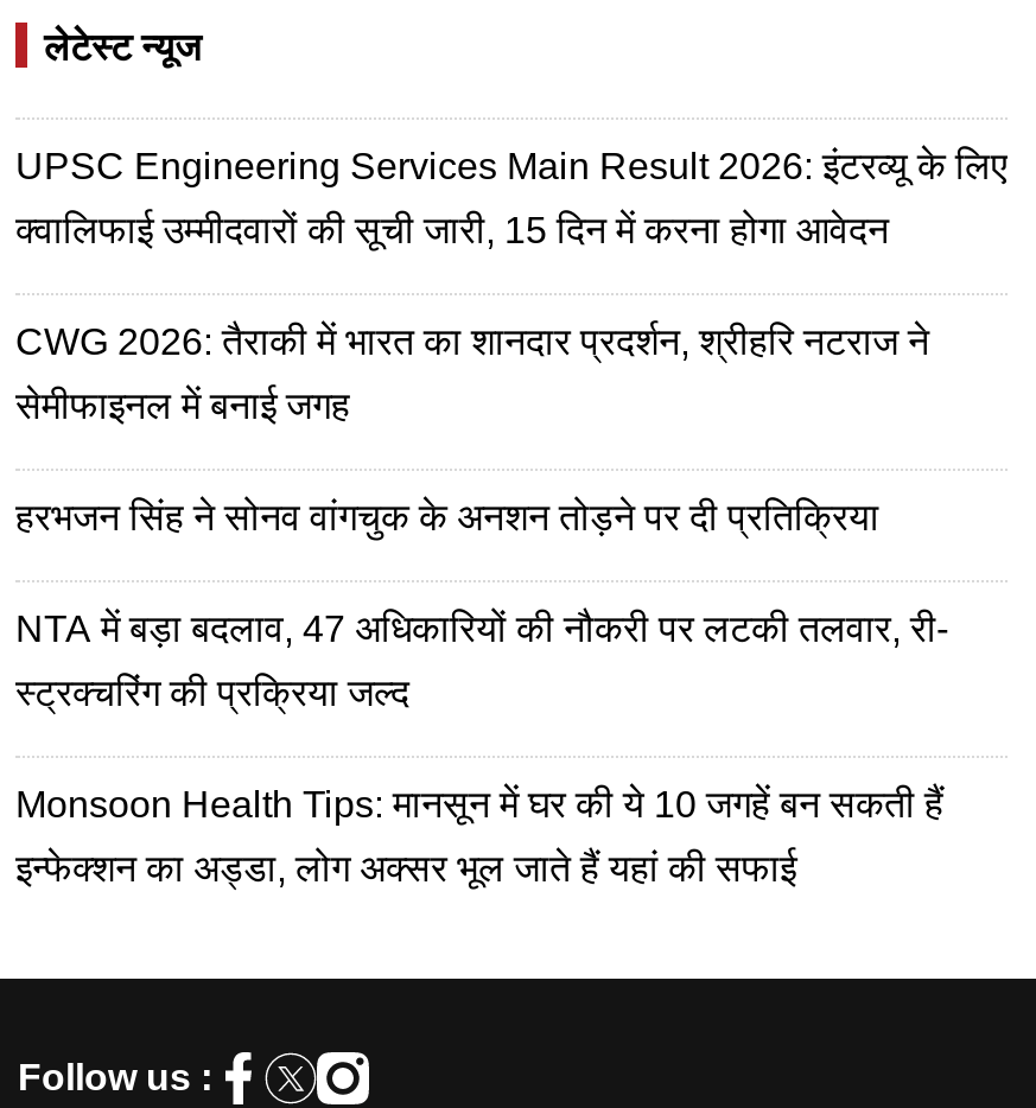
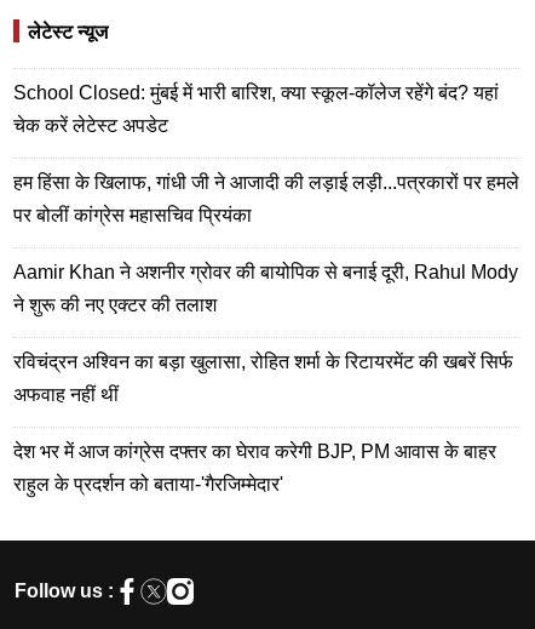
[15,146,1008,889] UPSC Engineering Services Main Result 2026: इंटरव्यू के लिए | क्वालिफाई उम्मीदवारों की सूची जारी, 15 दिन में करना होगा आवेदन | CWG 2026: तैराकी में भारत का शानदार प्रदर्शन, श्रीहरि नटराज ने | सेमीफाइनल में बनाई जगह | हरभजन सिंह ने सोनव वांगचुक के अनशन तोड़ने पर दी प्रतिक्रिया | NTA में बड़ा बदलाव, 47 अधिकारियों की नौकरी पर लटकी तलवार, री- | स्ट्रक्चरिंग की प्रक्रिया जल्द | Monsoon Health Tips: मानसून में घर की ये 10 जगहें बन सकती हैं | इन्फेक्शन का अड्डा, लोग अक्सर भूल जाते हैं यहां की सफाई -> [13,82,519,494] School Closed: मुंबई में भारी बारिश, क्या स्कूल-कॉलेज रहेंगे बंद? यहां | चेक करें लेटेस्ट अपडेट | हम हिंसा के खिलाफ, गांधी जी ने आजादी की लड़ाई लड़ी...पत्रकारों पर हमले | पर बोलीं कांग्रेस महासचिव प्रियंका | Aamir Khan ने अशनीर ग्रोवर की बायोपिक से बनाई दूरी, Rahul Mody | ने शुरू की नए एक्टर की तलाश | रविचंद्रन अश्विन का बड़ा खुलासा, रोहित शर्मा के रिटायरमेंट की खबरें सिर्फ | अफवाह नहीं थीं | देश भर में आज कांग्रेस दफ्तर का घेराव करेगी BJP, PM आवास के बाहर | राहुल के प्रदर्शन को बताया-'गैरजिम्मेदार'

